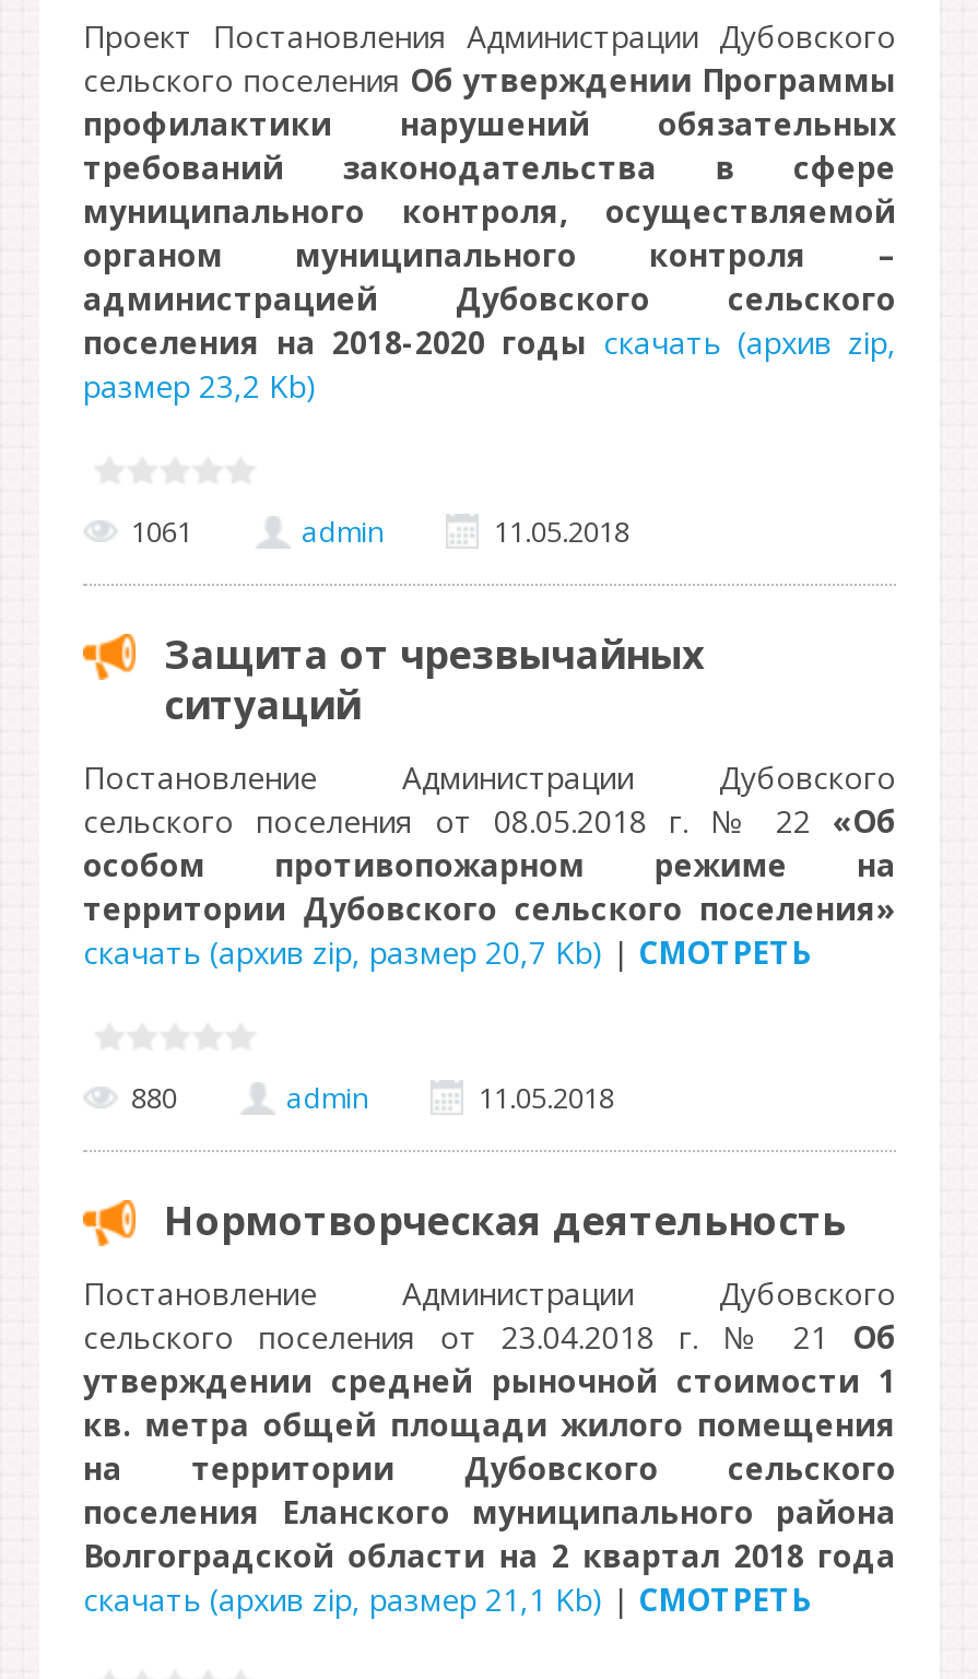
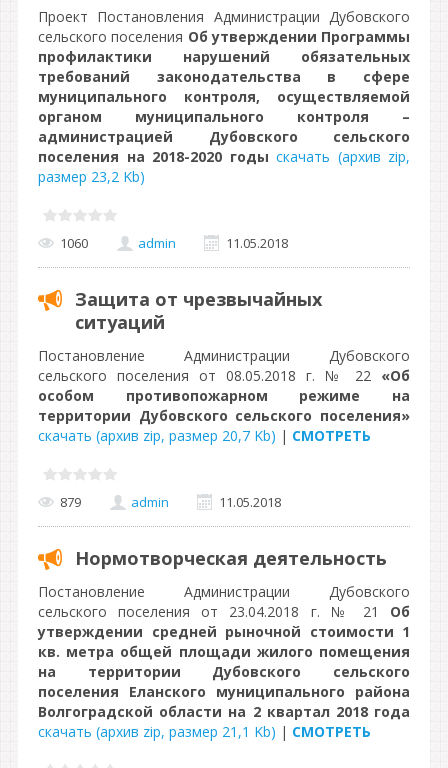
[131,510,192,550] 1061 -> [60,233,88,251] 1060
[131,1077,177,1116] 880 -> [60,492,81,510] 879

